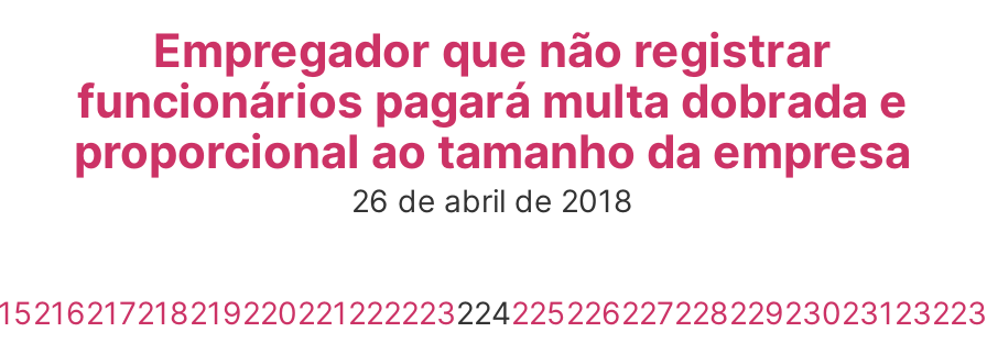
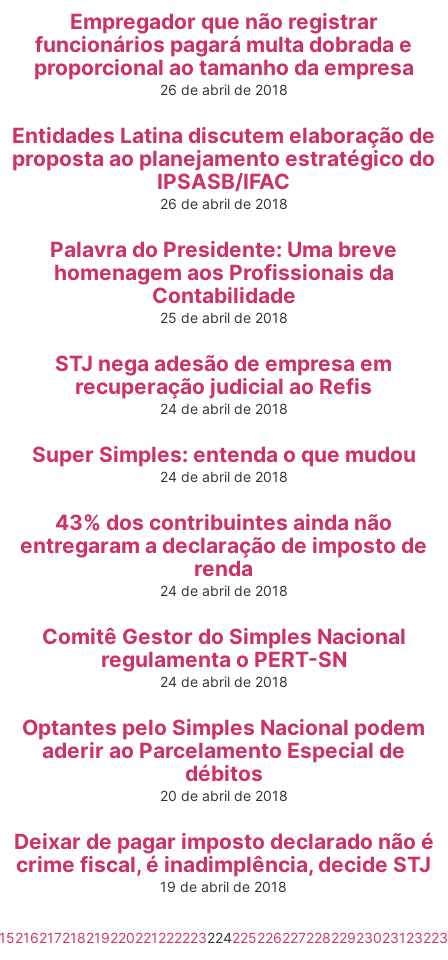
none -> [12,123,435,895] Entidades Latina discutem elaboração de | proposta ao planejamento estratégico do | IPSASB/IFAC | 26 de abril de 2018 | Palavra do Presidente: Uma breve | homenagem aos Profissionais da | Contabilidade | 25 de abril de 2018 | STJ nega adesão de empresa em | recuperação judicial ao Refis | 24 de abril de 2018 | Super Simples: entenda o que mudou | 24 de abril de 2018 | 43% dos contribuintes ainda não | entregaram a declaração de imposto de | renda | 24 de abril de 2018 | Comitê Gestor do Simples Nacional | regulamenta o PERT-SN | 24 de abril de 2018 | Optantes pelo Simples Nacional podem | aderir ao Parcelamento Especial de | débitos | 20 de abril de 2018 | Deixar de pagar imposto declarado não é | crime fiscal, é inadimplência, decide STJ | 19 de abril de 2018

